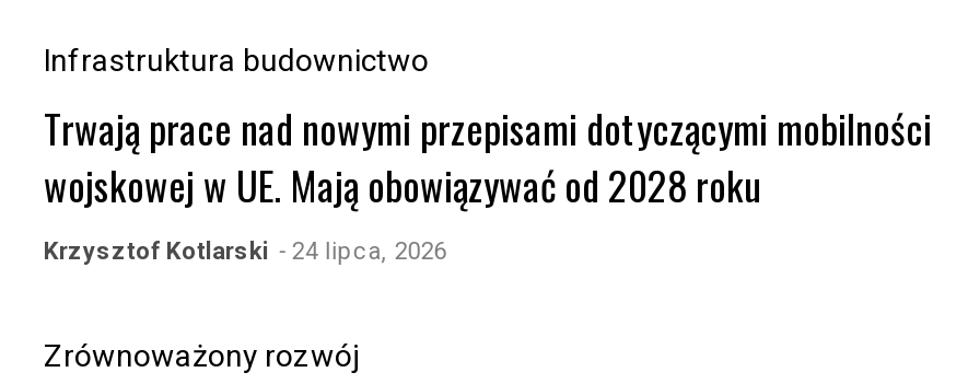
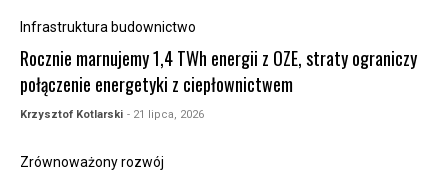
[44,98,932,265] Trwają prace nad nowymi przepisami dotyczącymi mobilności | wojskowej w UE. Mają obowiązywać od 2028 roku | Krzysztof Kotlarski - 24 lipca, 2026 -> [20,44,417,120] Rocznie marnujemy 1,4 TWh energii z OZE, straty ograniczy | połączenie energetyki z ciepłownictwem | Krzysztof Kotlarski - 21 lipca, 2026

